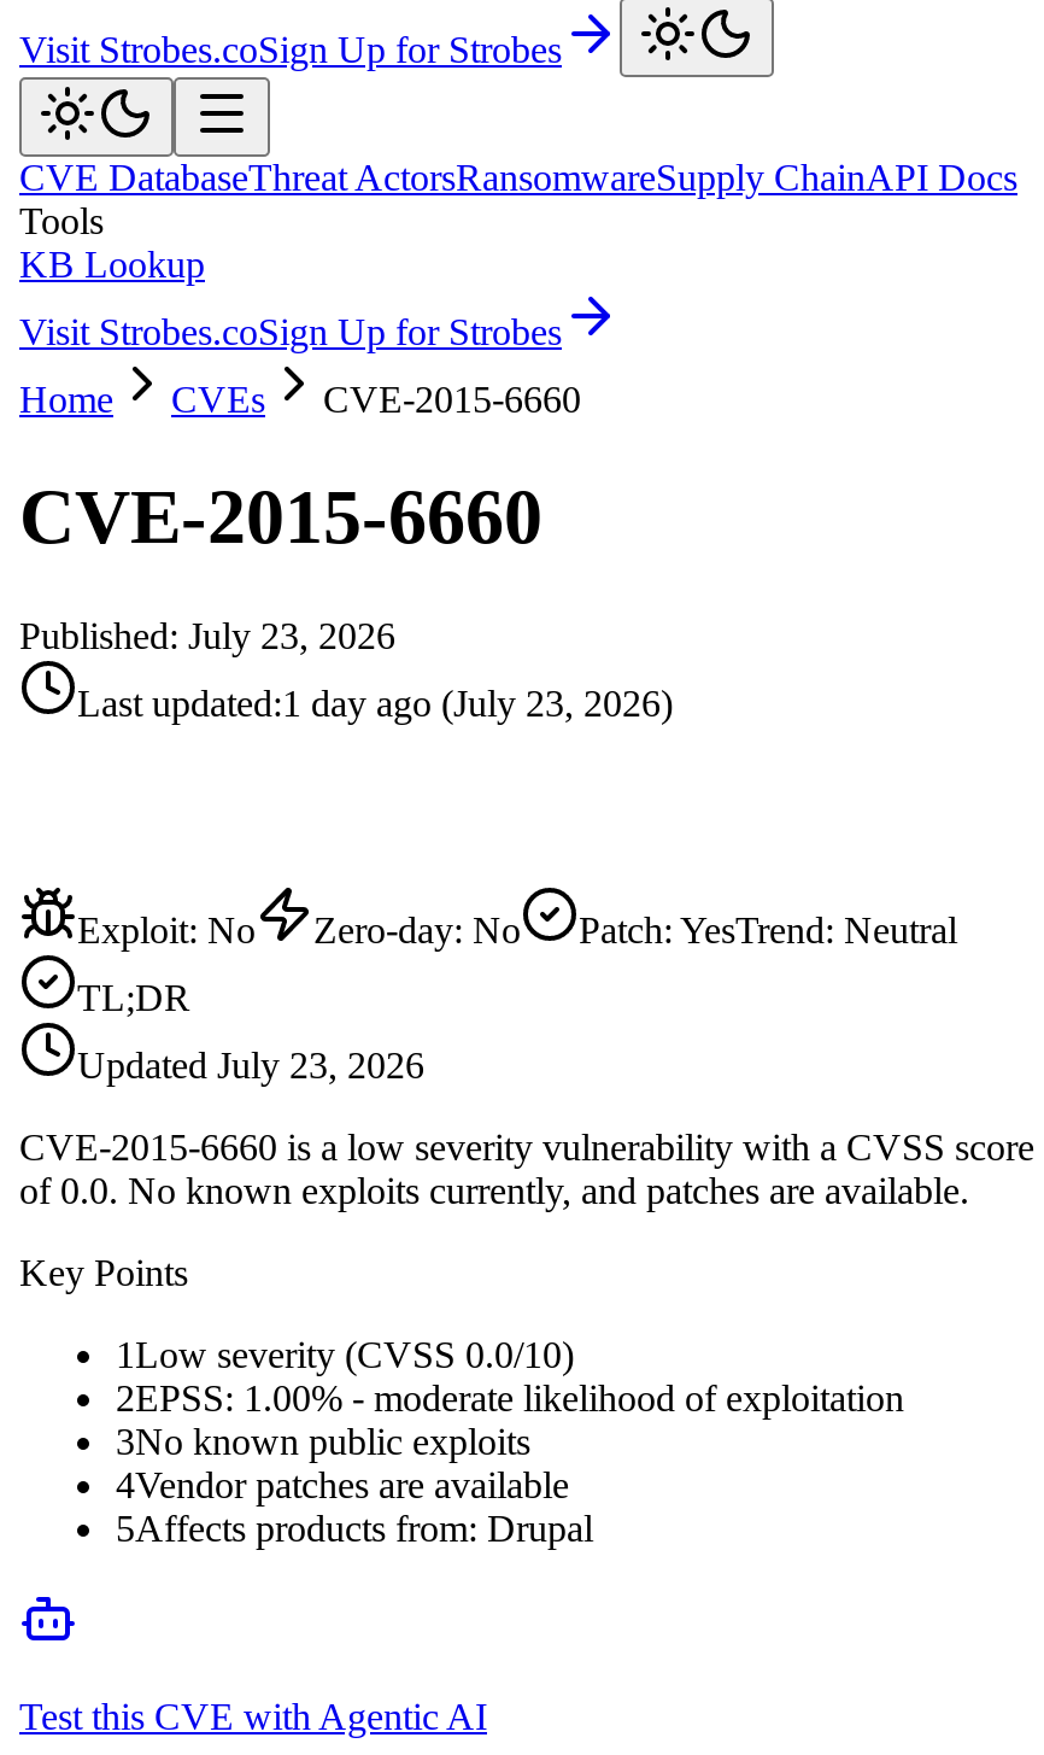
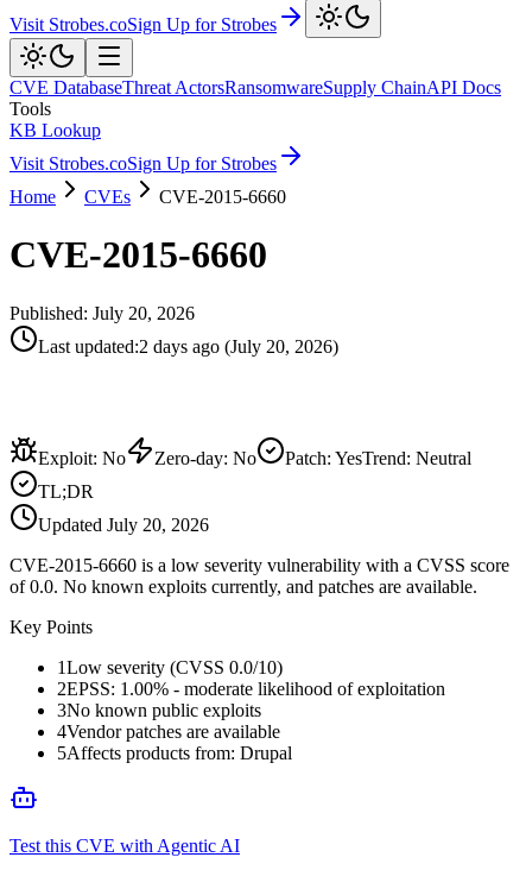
[19,615,395,656] Published: July 23, 2026 -> [9,303,195,323] Published: July 20, 2026
[77,682,673,723] Last updated:1 day ago (July 23, 2026) -> [38,336,338,356] Last updated:2 days ago (July 20, 2026)
[77,1044,424,1085] Updated July 23, 2026 -> [38,515,209,535] Updated July 20, 2026

